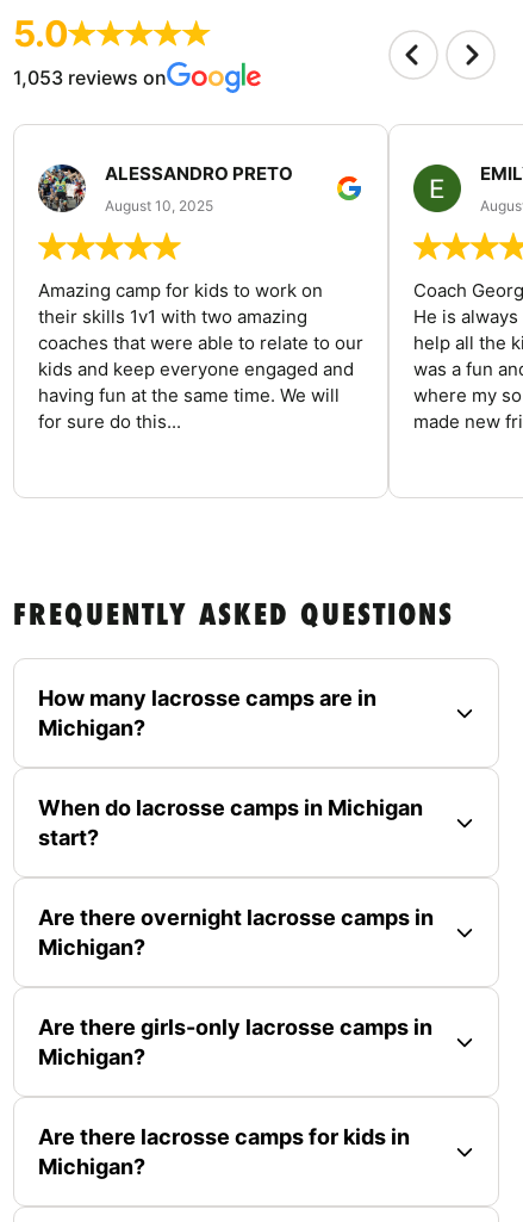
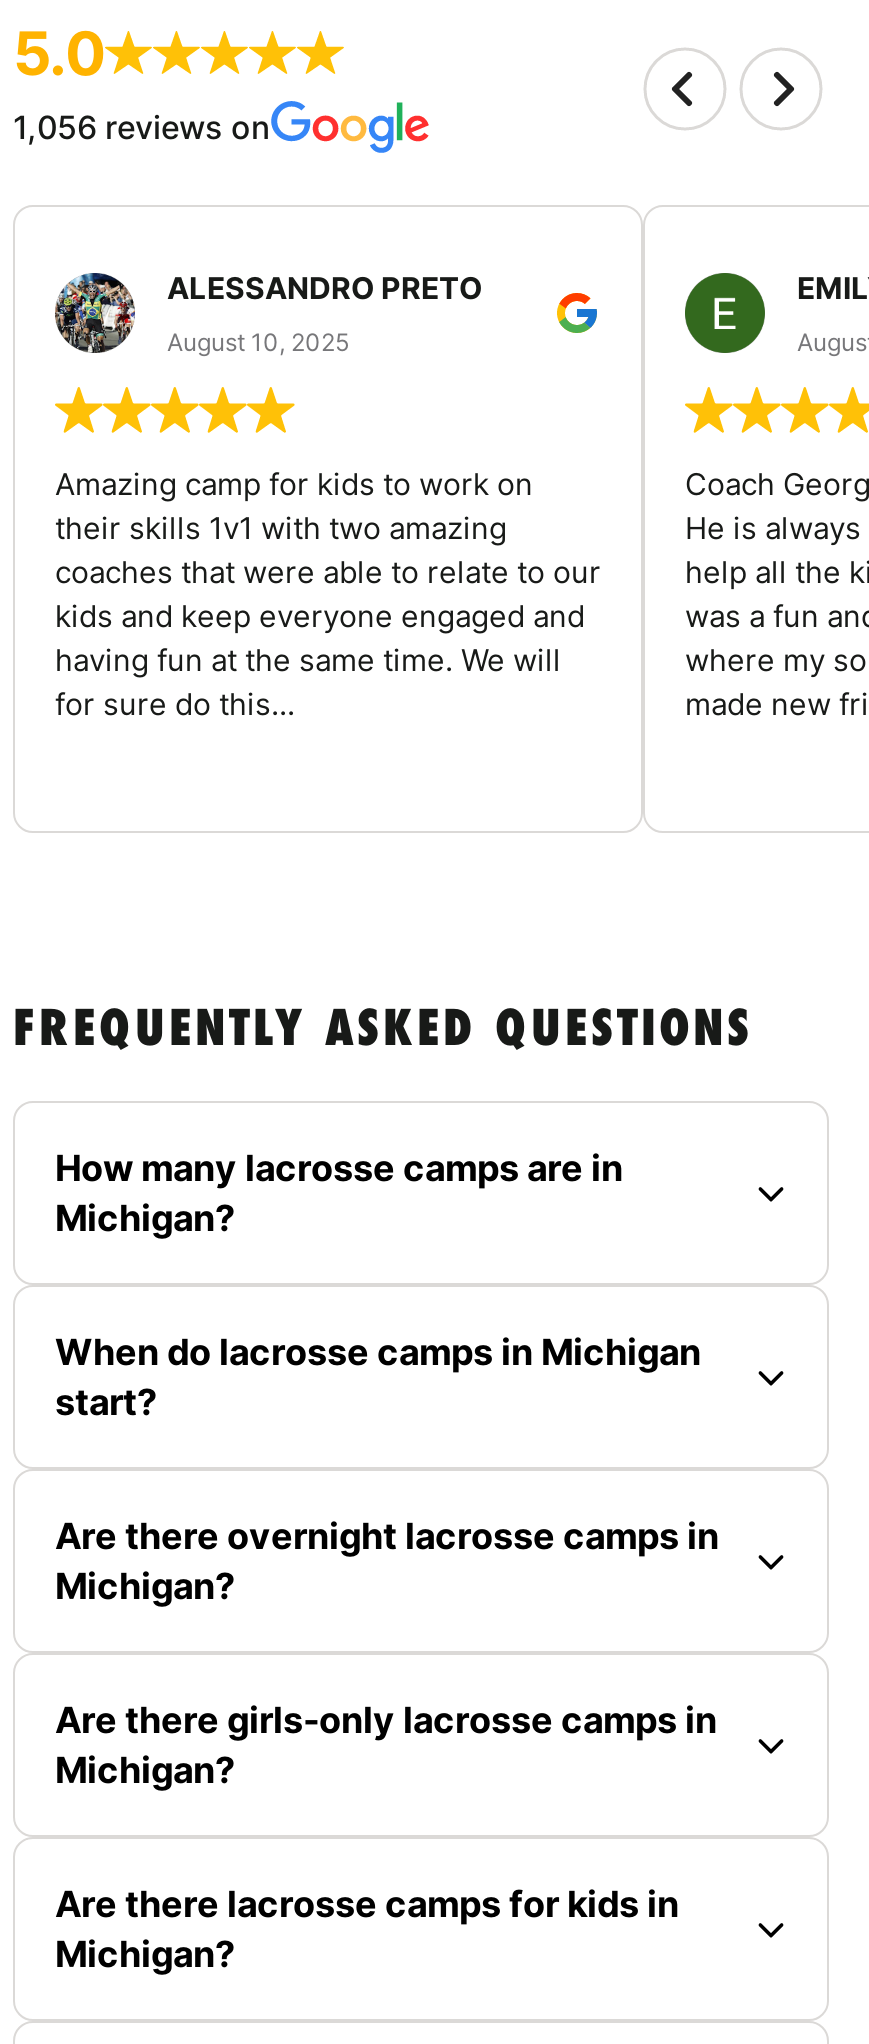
[13,66,167,89] 1,053 reviews on -> [13,107,271,147] 1,056 reviews on

